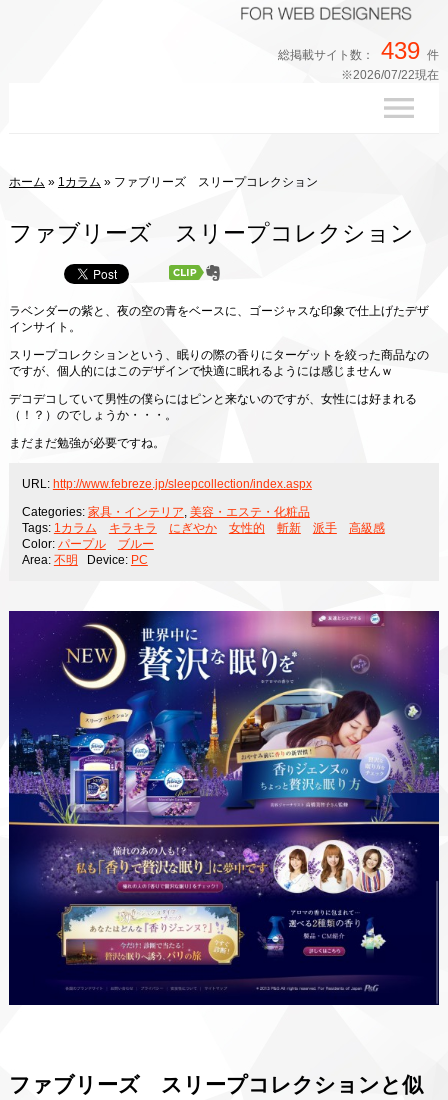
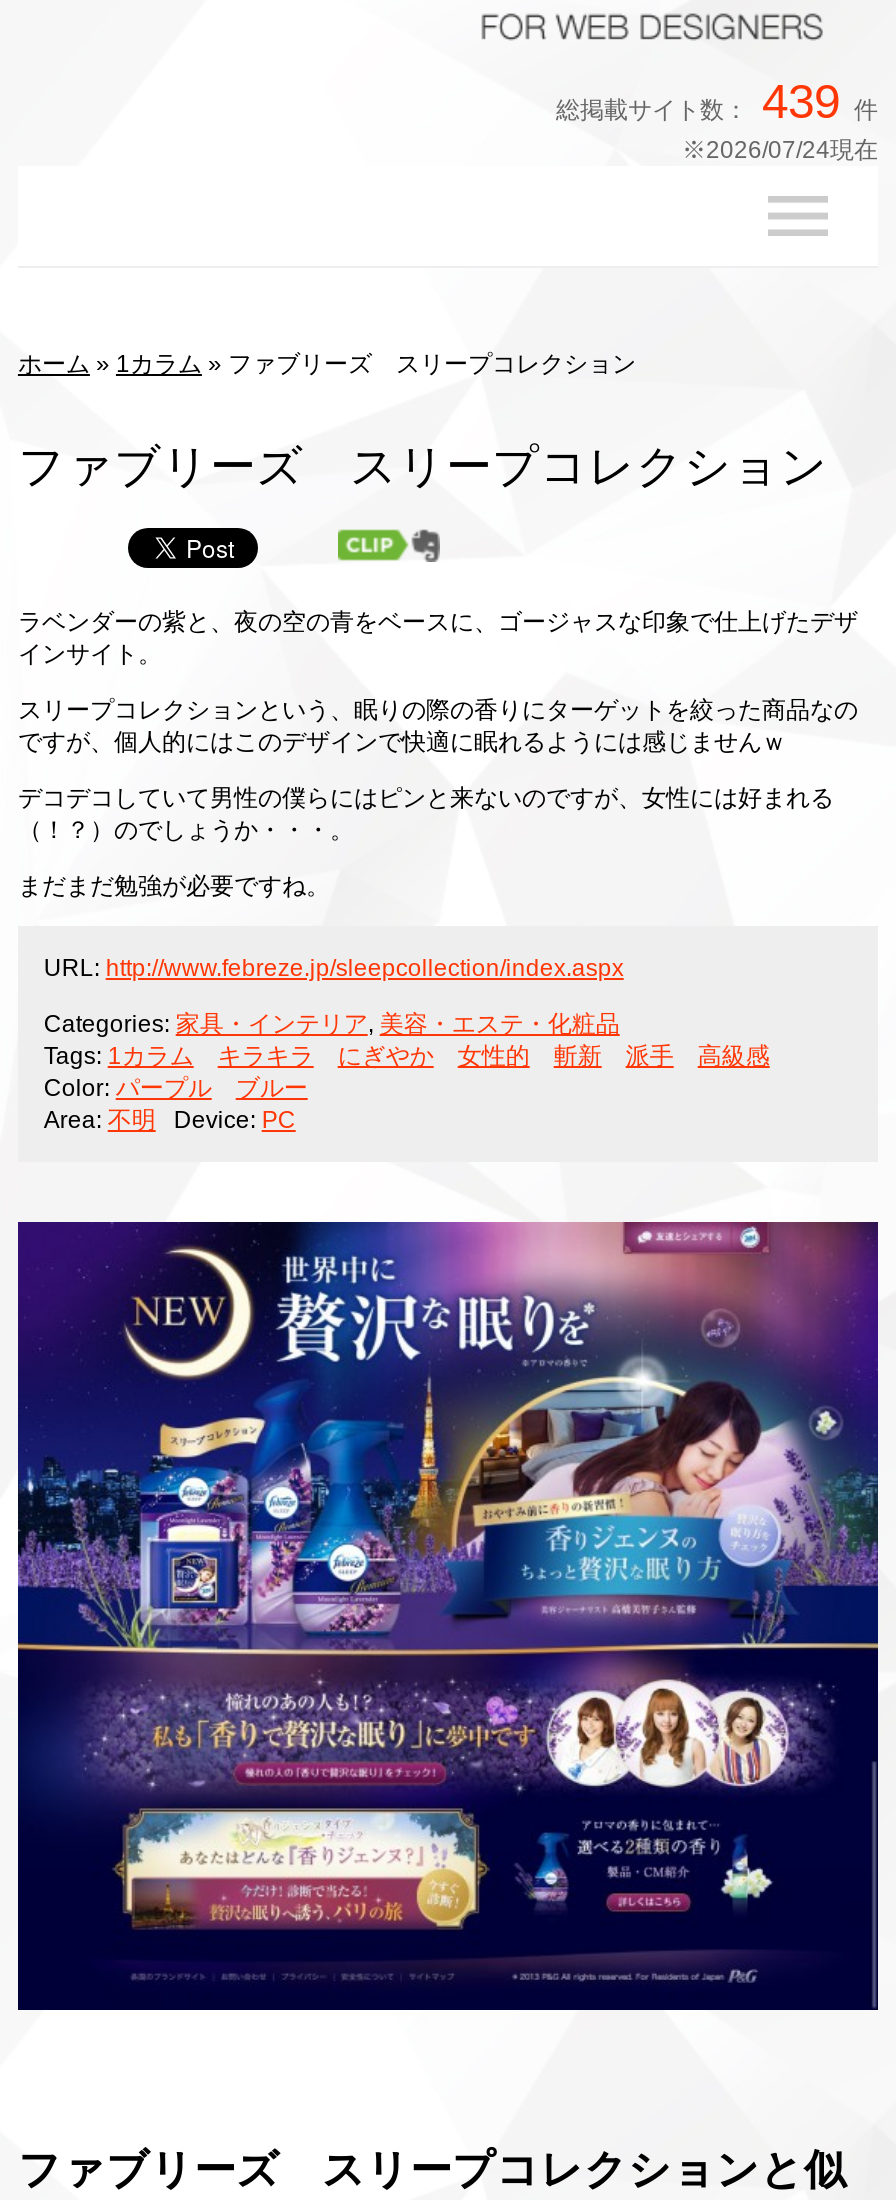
[341,68,439,82] ※2026/07/22現在 -> [682,136,878,164] ※2026/07/24現在

